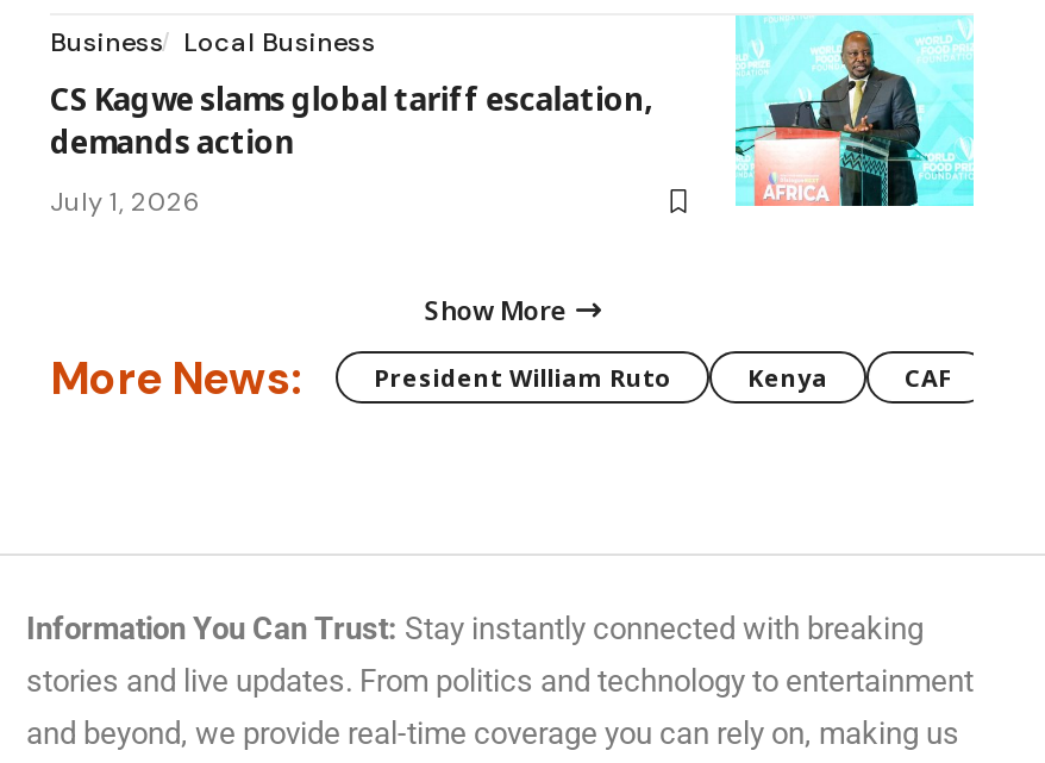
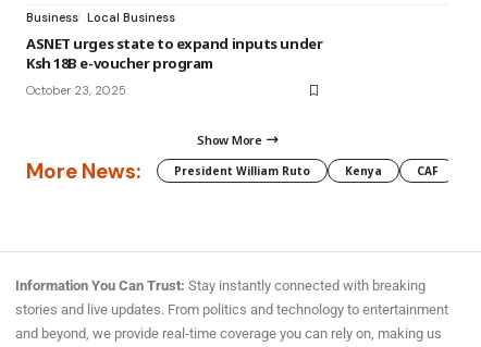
[733,13,976,208] [image] -> none
[50,78,653,163] CS Kagwe slams global tariff escalation, | demands action -> [26,34,322,73] ASNET urges state to expand inputs under | Ksh 18B e-voucher program
[50,185,202,218] July 1, 2026 -> [26,83,126,98] October 23, 2025

